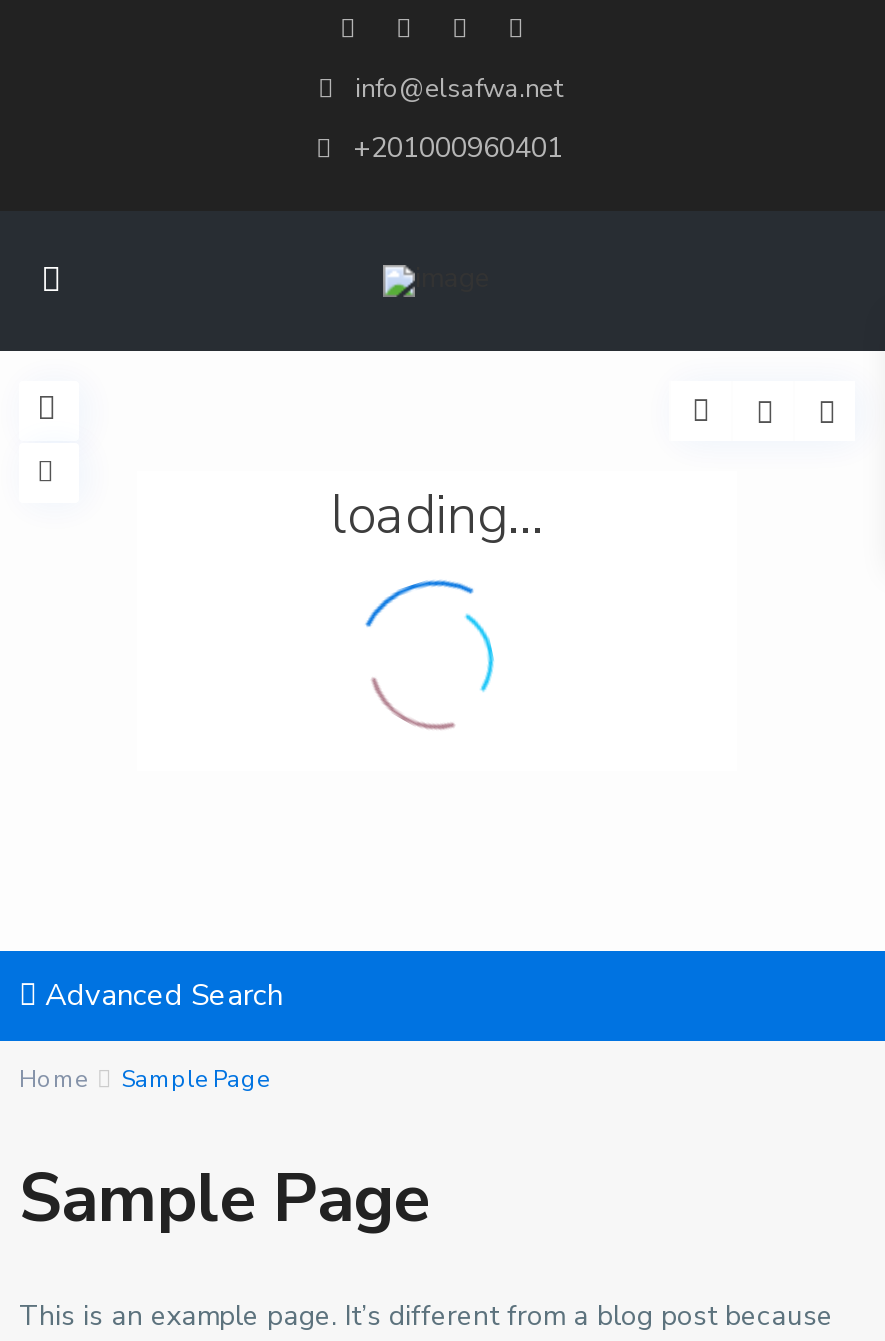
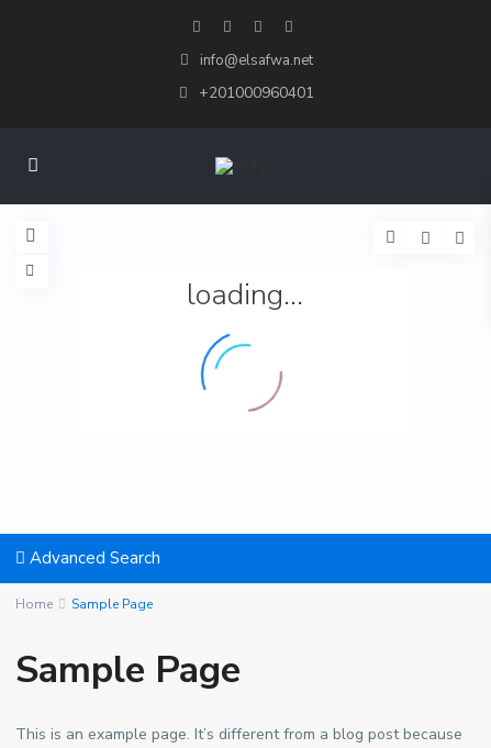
[357,579,505,731] [image] -> [200,331,283,412] [image]

